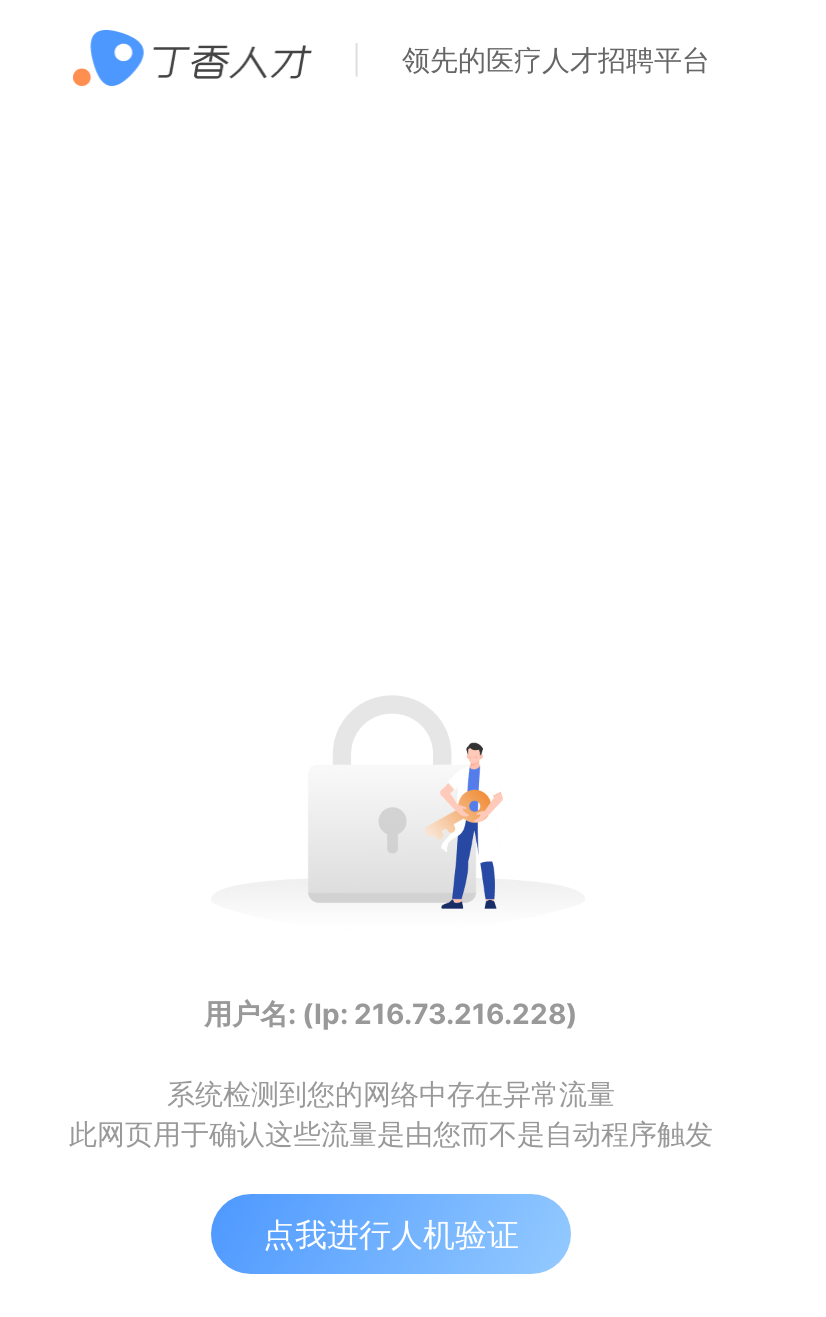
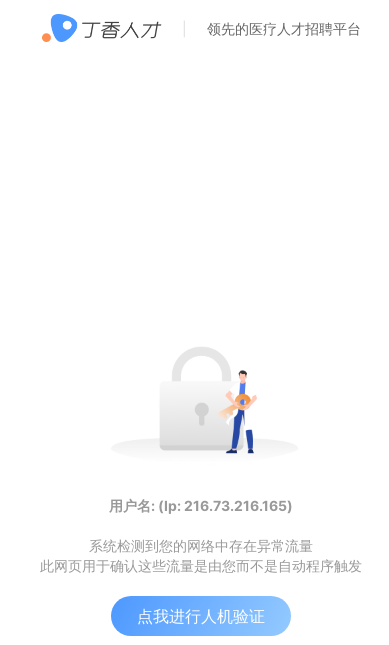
[204,996,578,1030] 用户名: (Ip: 216.73.216.228) -> [109,497,293,514] 用户名: (Ip: 216.73.216.165)

